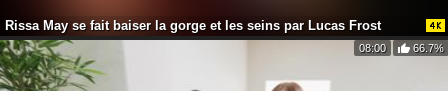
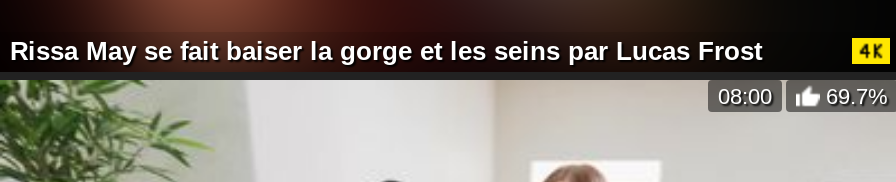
[413,42,444,54] 66.7% -> [826,84,888,108] 69.7%

